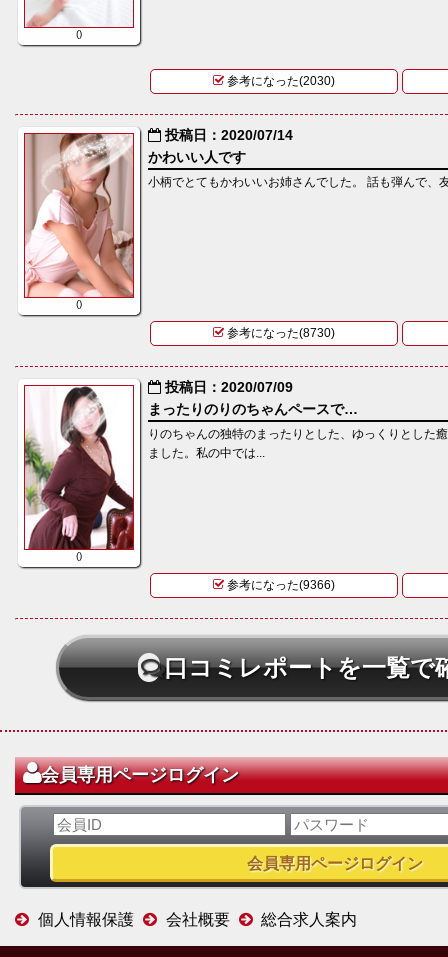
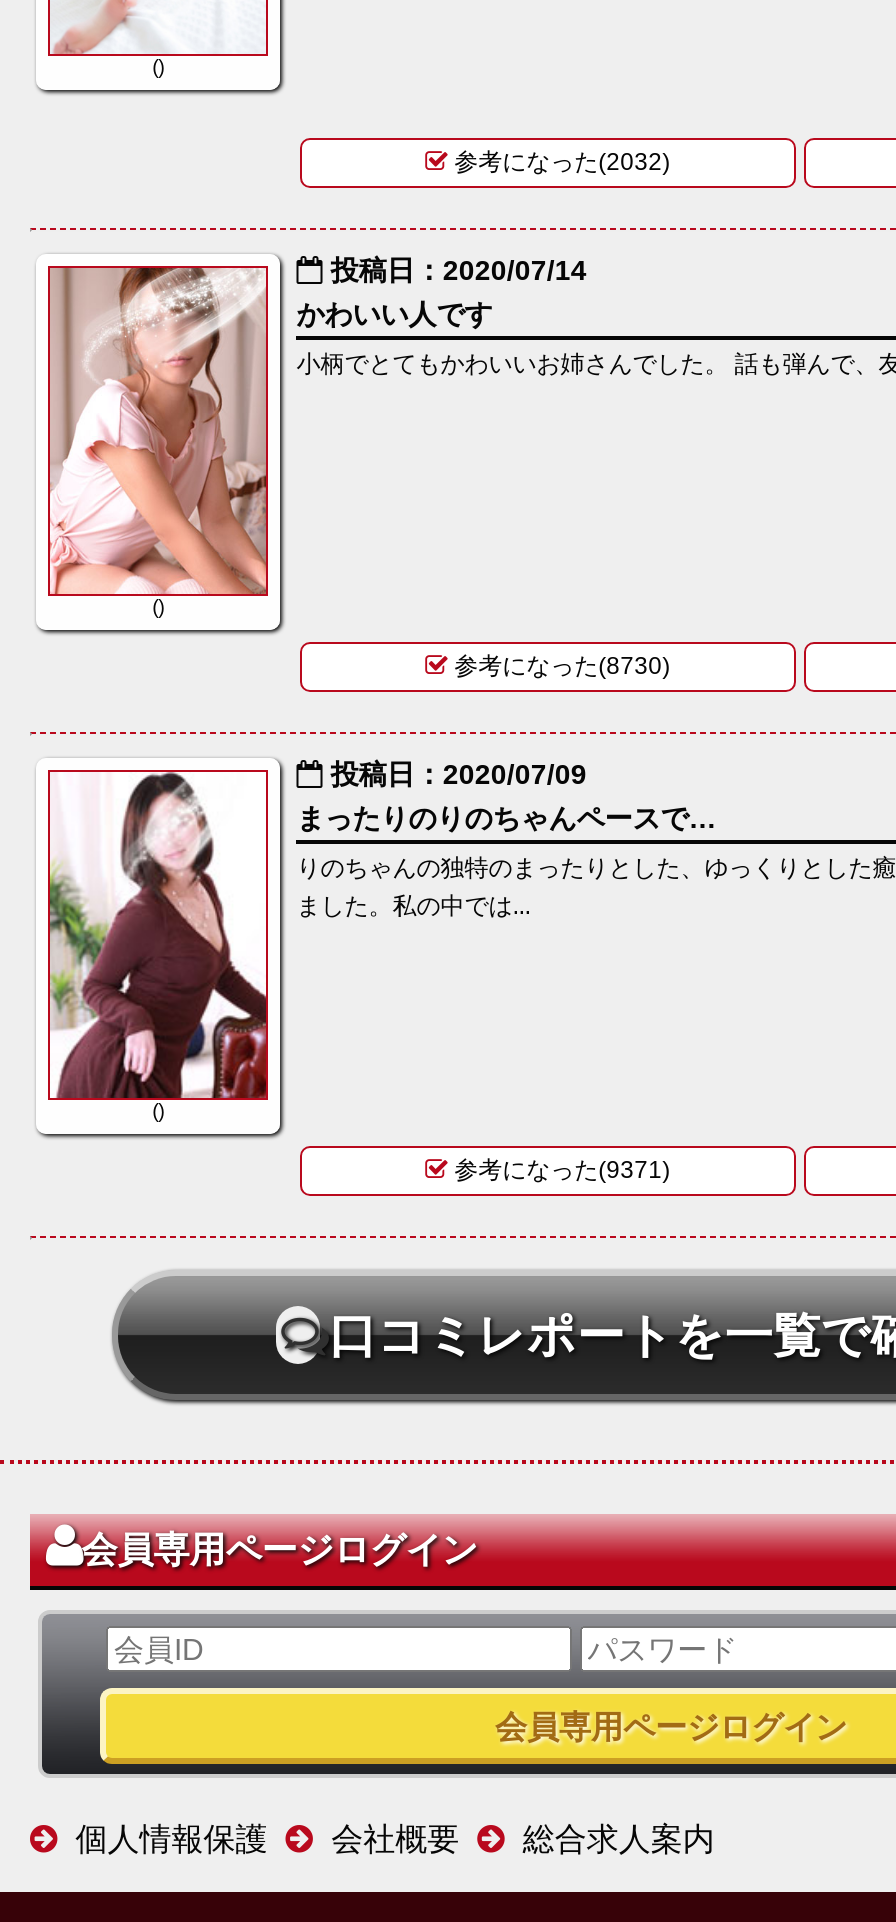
[227,74,335,88] 参考になった(2030) -> [454,149,670,177] 参考になった(2032)
[227,578,335,592] 参考になった(9366) -> [454,1157,670,1185] 参考になった(9371)

